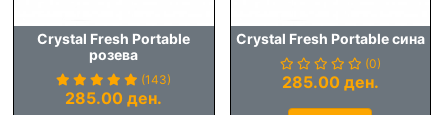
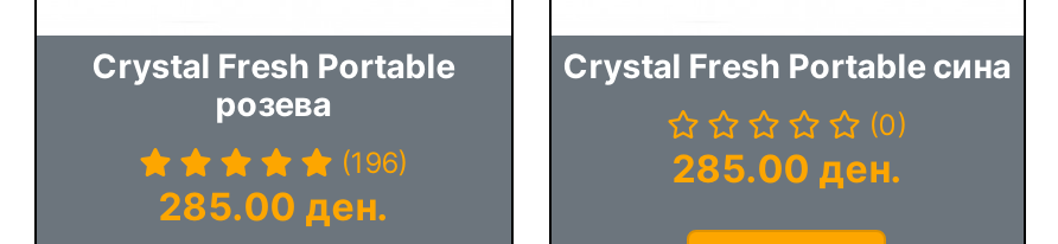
[138,72,171,87] (143) -> [334,144,407,180] (196)

